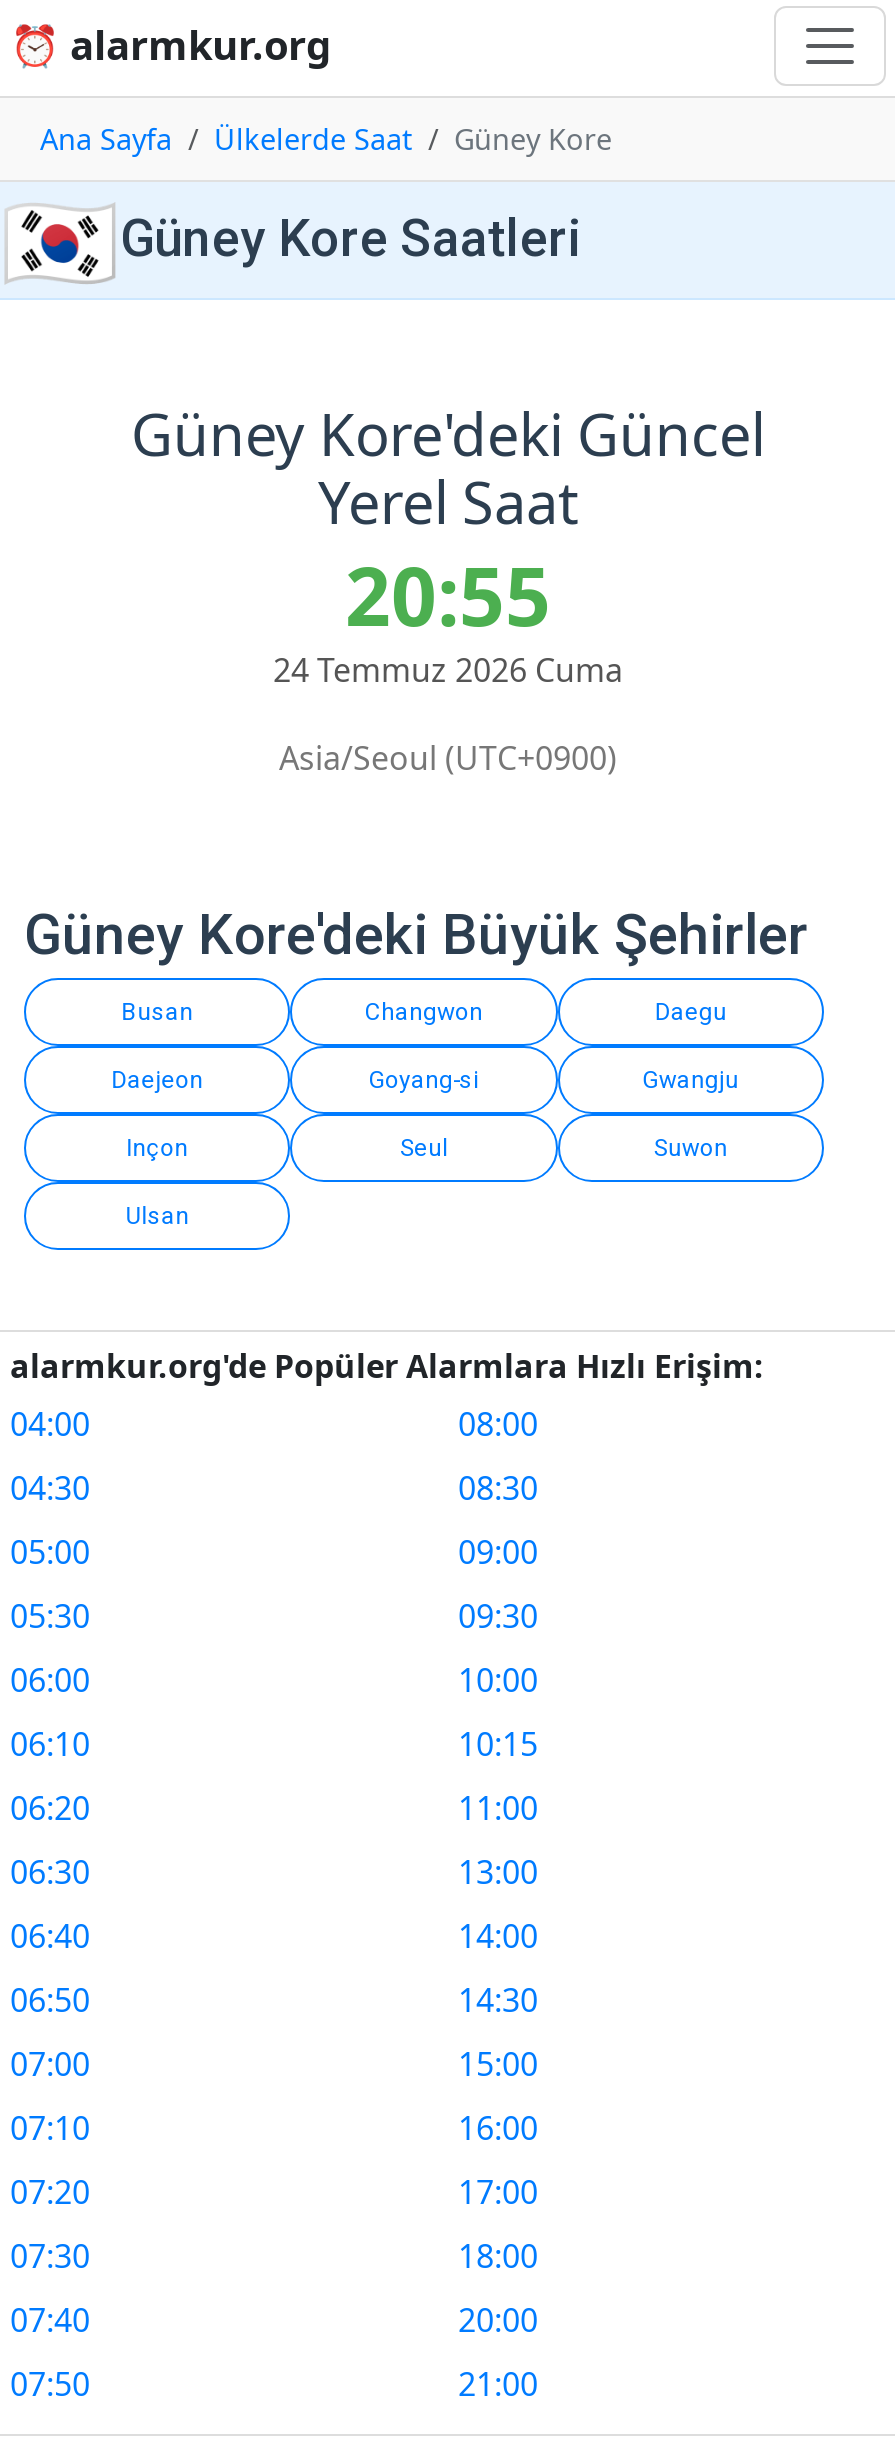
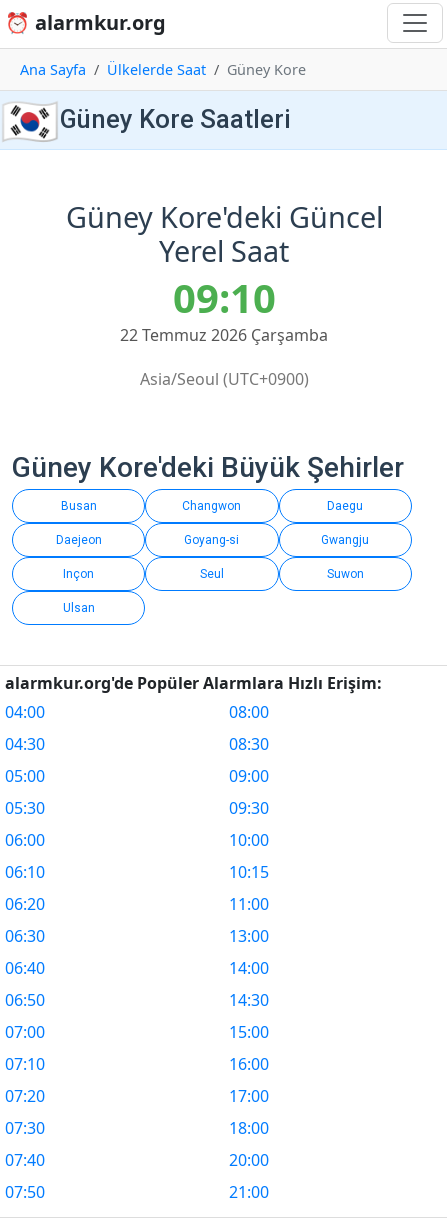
[345,540,551,650] 20:55 -> [172,270,275,325] 09:10
[273,648,623,692] 24 Temmuz 2026 Cuma -> [120,324,328,346] 22 Temmuz 2026 Çarşamba

